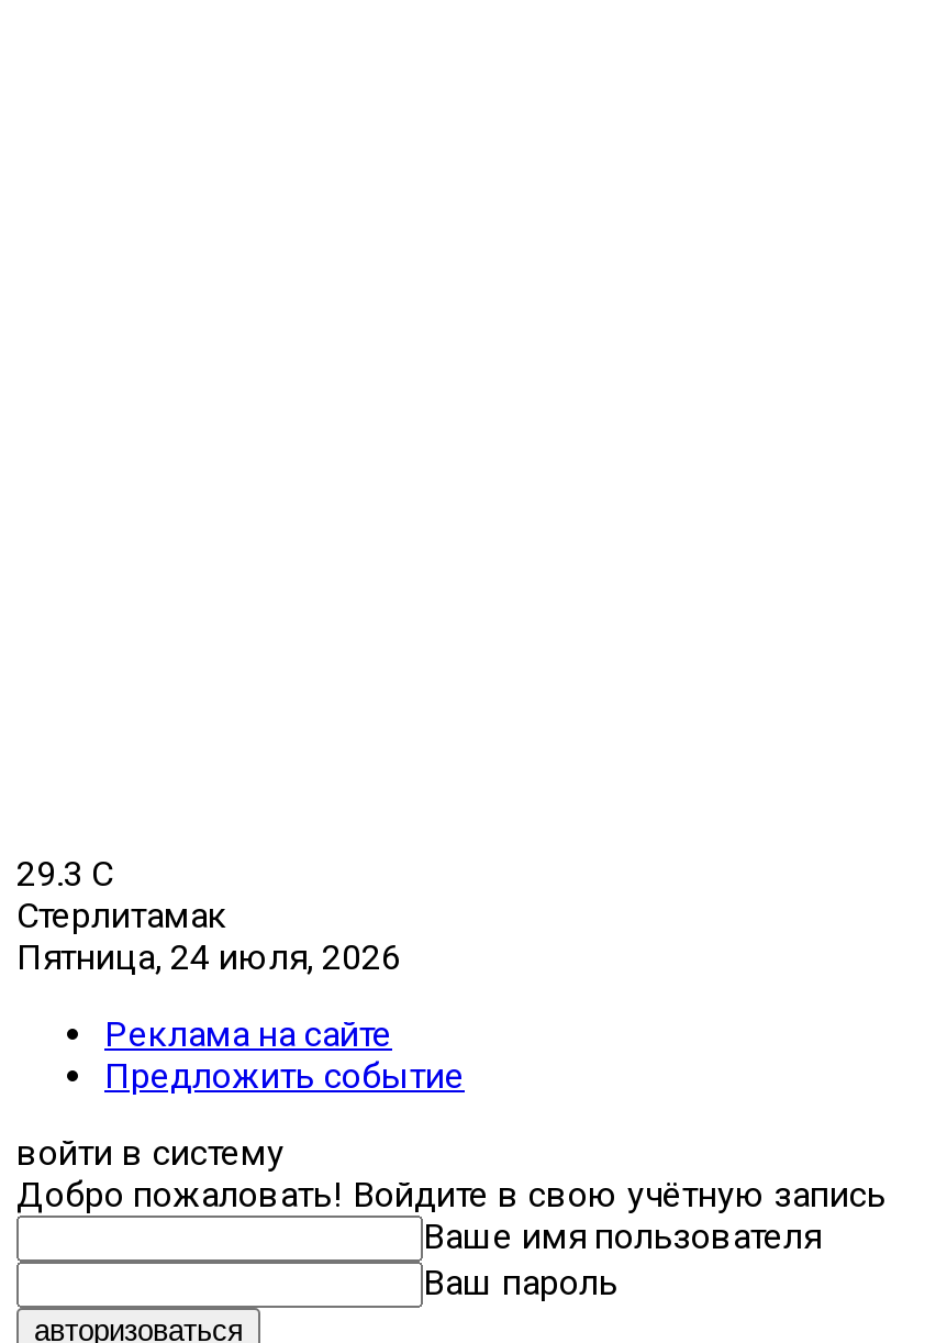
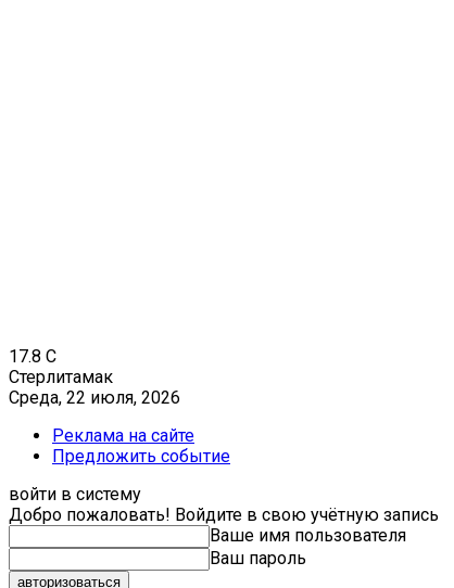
[16,853,113,895] 29.3 C -> [9,346,56,367] 17.8 C
[16,936,401,978] Пятница, 24 июля, 2026 -> [9,387,180,408] Среда, 22 июля, 2026

